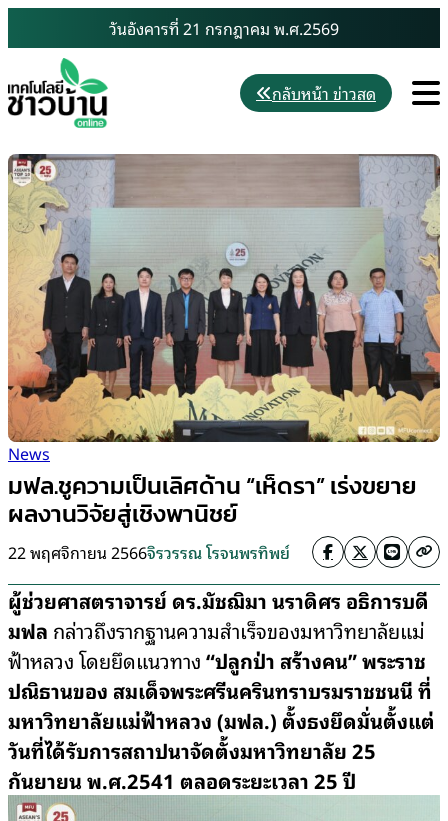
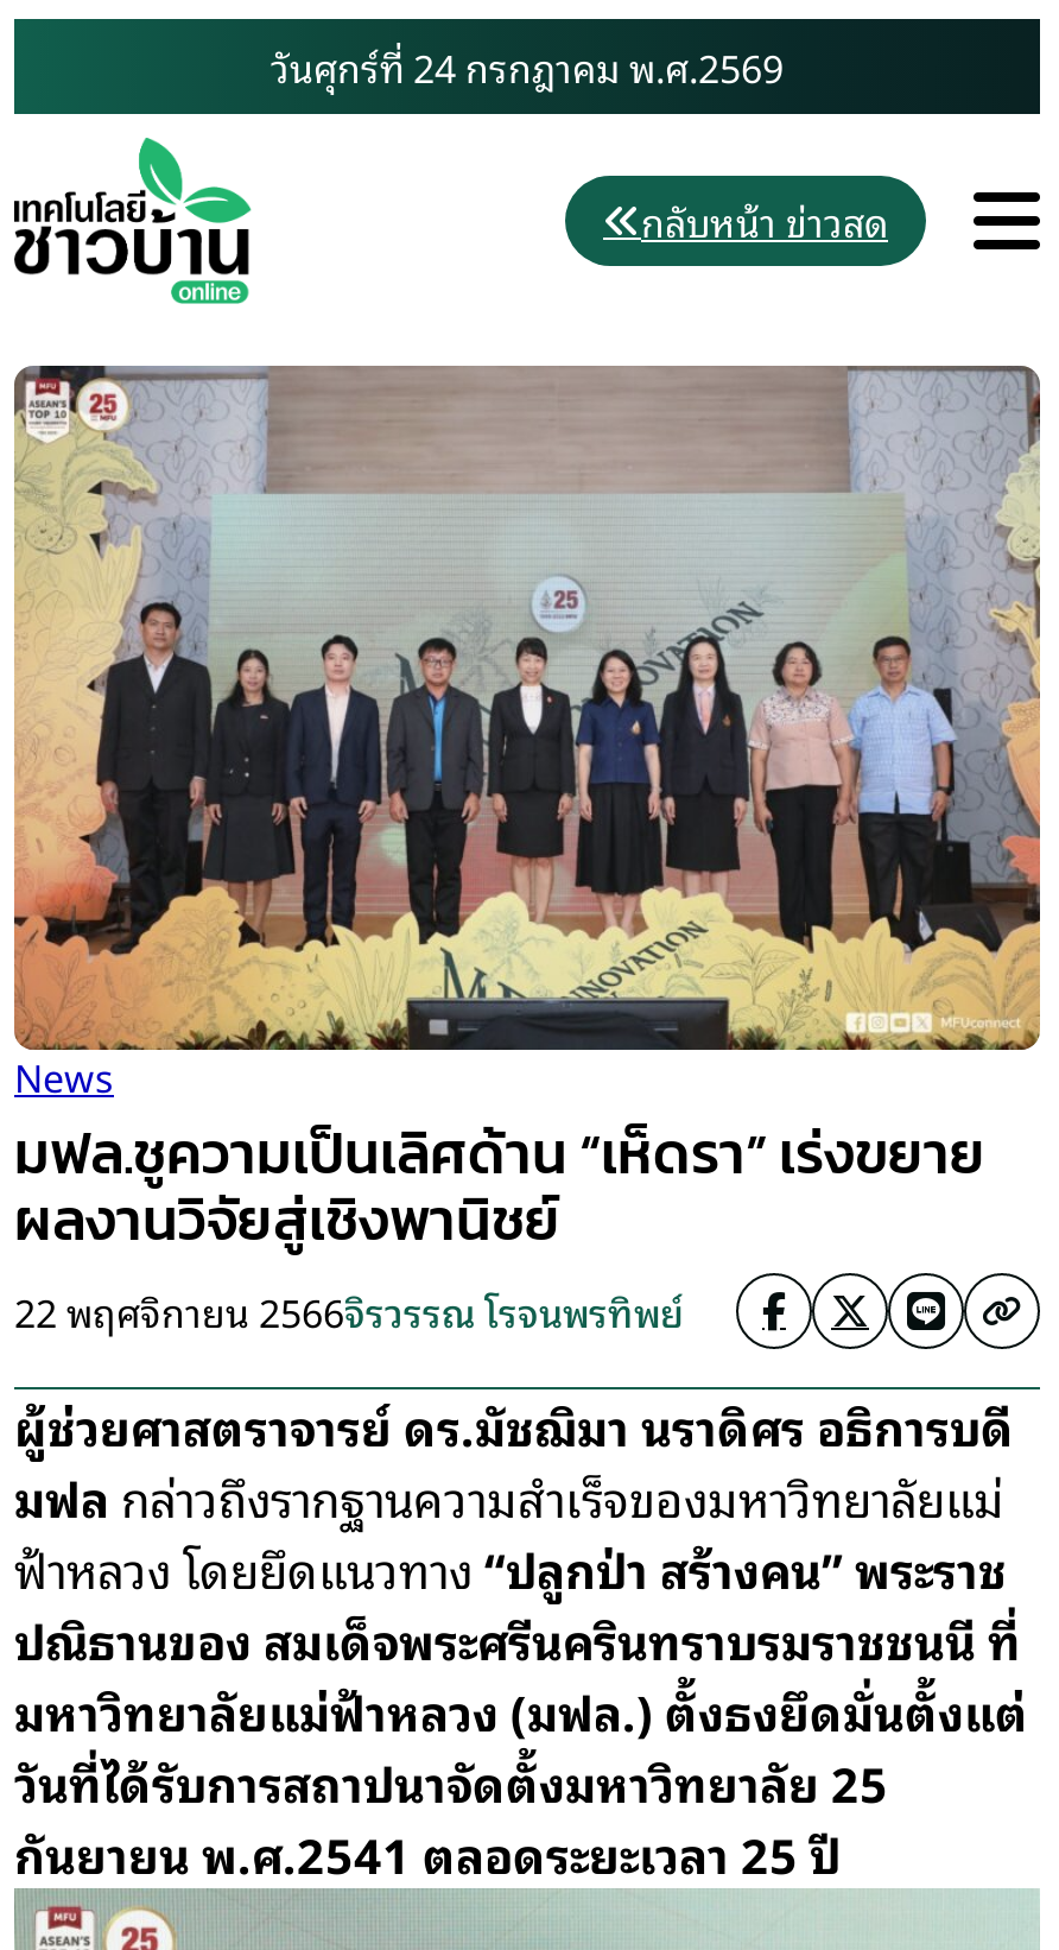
[109,15,339,41] วันอังคารที่ 21 กรกฎาคม พ.ศ.2569 -> [271,36,784,97] วันศุกร์ที่ 24 กรกฎาคม พ.ศ.2569

